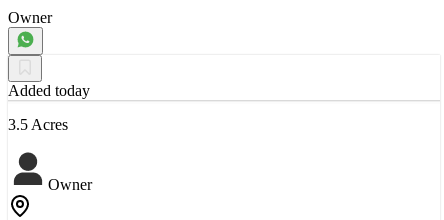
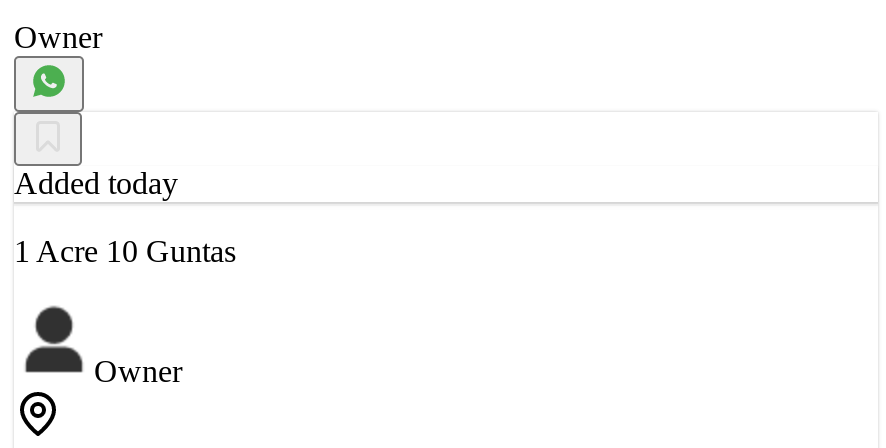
[8,116,68,133] 3.5 Acres -> [14,235,236,269] 1 Acre 10 Guntas

